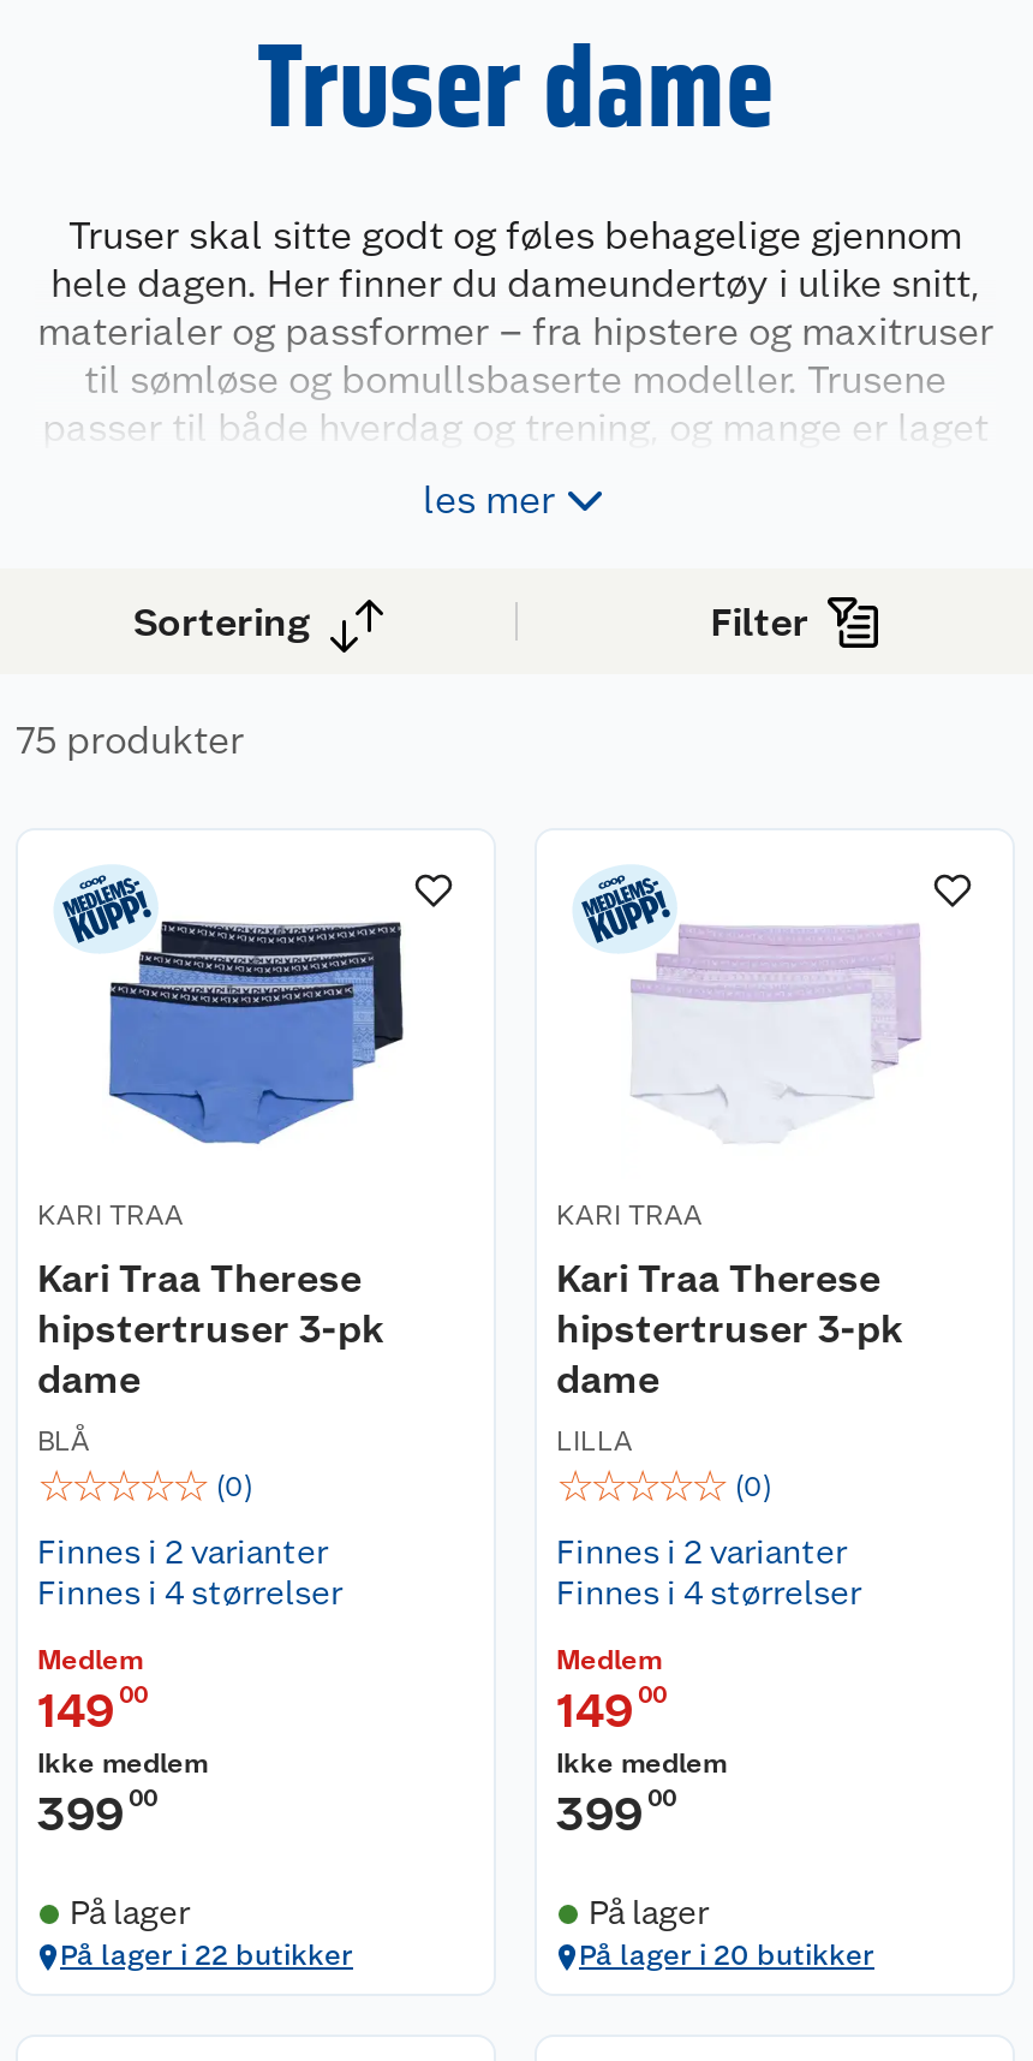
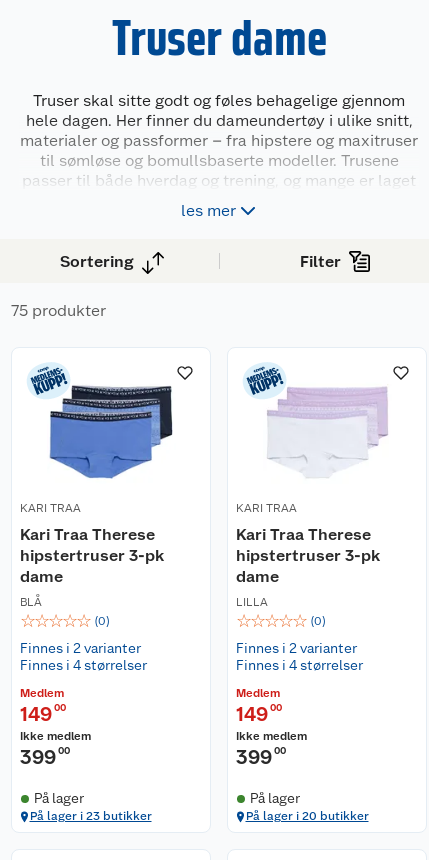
[60,1938,353,1972] På lager i 22 butikker -> [29,809,151,823] På lager i 23 butikker

